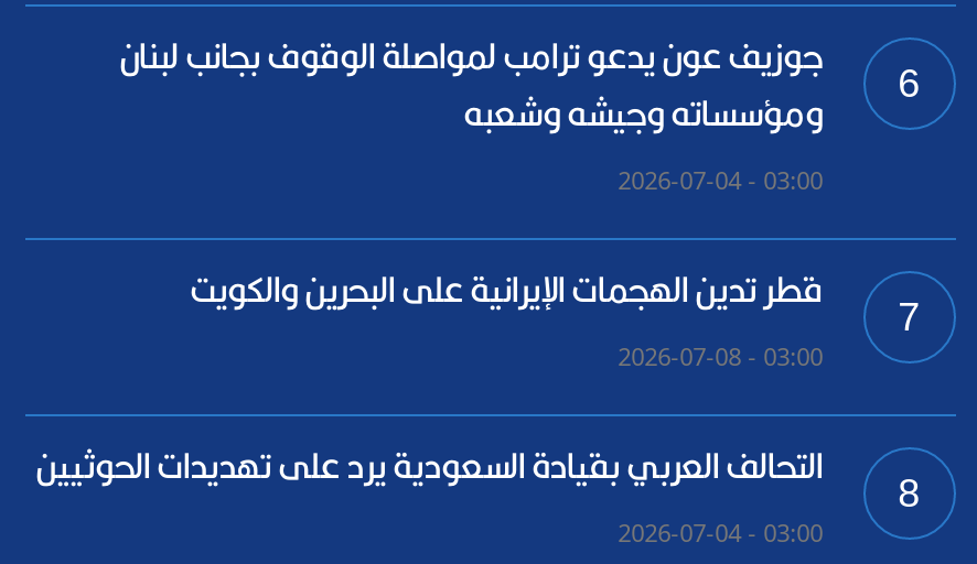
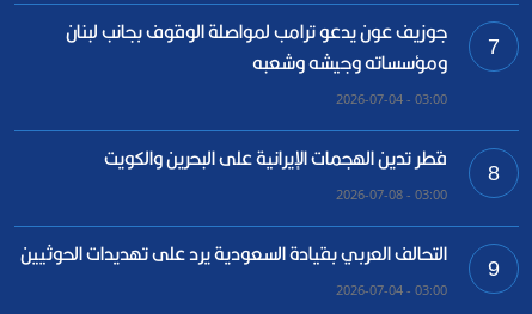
[119,24,920,145] 6 ومؤسساته وجيشه وشعبه جوزيف عون يدعو ترامب لمواصلة الوقوف بجانب لبنان -> [65,14,499,80] 7 ومؤسساته وجيشه وشعبه جوزيف عون يدعو ترامب لمواصلة الوقوف بجانب لبنان
[190,258,920,339] 7 قطر تدين الهجمات الإيرانية على البحرين والكويت -> [104,141,499,185] 8 قطر تدين الهجمات الإيرانية على البحرين والكويت
[36,434,920,515] 8 التحالف العربي بقيادة السعودية يرد على تهديدات الحوثيين -> [20,236,499,280] 9 التحالف العربي بقيادة السعودية يرد على تهديدات الحوثيين

